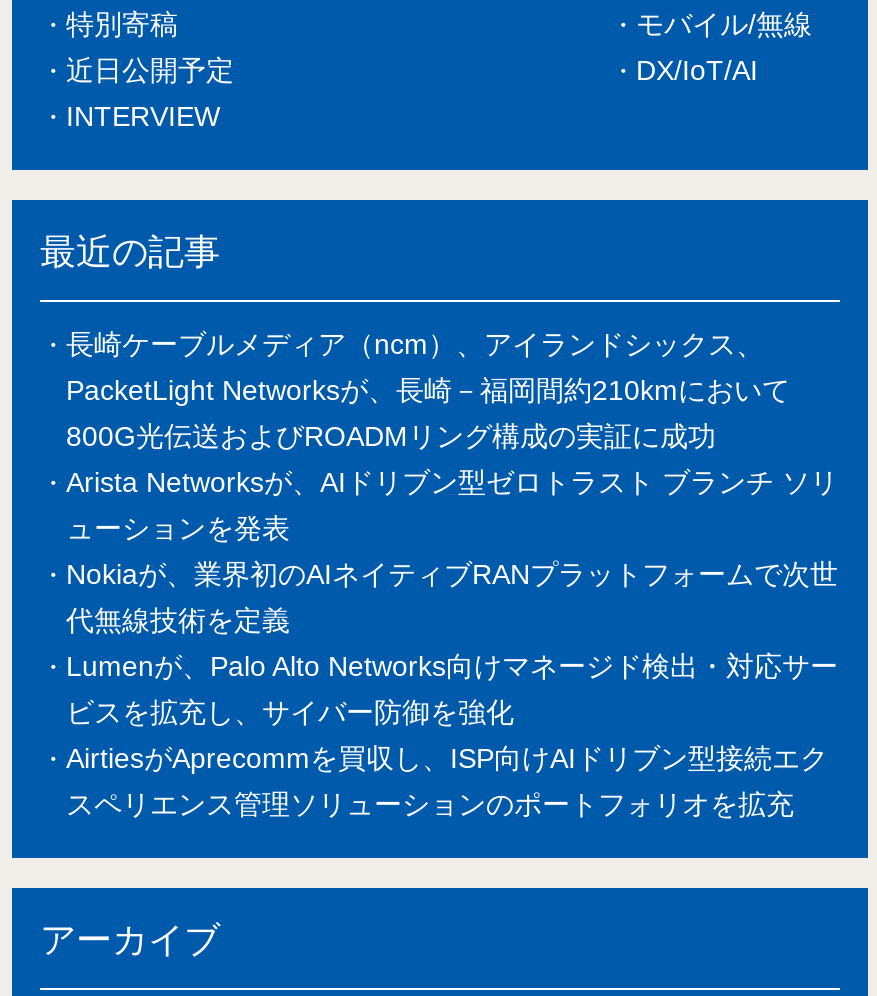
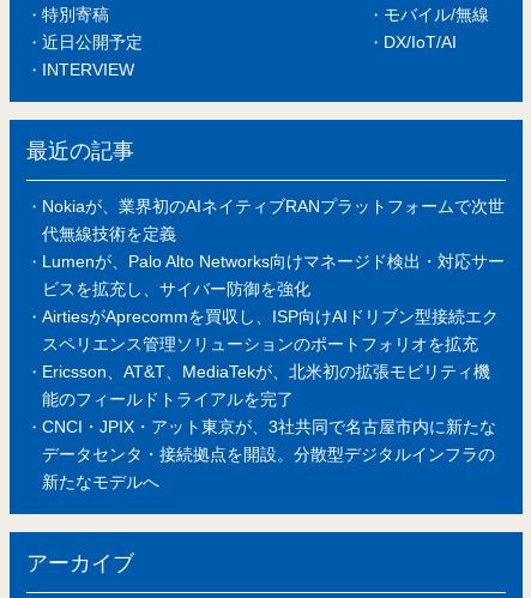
[66,329,838,545] 長崎ケーブルメディア（ncm）、アイランドシックス、 | PacketLight Networksが、長崎－福岡間約210kmにおいて | 800G光伝送およびROADMリング構成の実証に成功 | Arista Networksが、AIドリブン型ゼロトラスト ブランチ ソリ | ューションを発表 -> none
moved [66,559,838,821] -> [42,197,505,354]: Nokiaが、業界初のAIネイティブRANプラットフォームで次世 | 代無線技術を定義 | Lumenが、Palo Alto Networks向けマネージド検出・対応サー | ビスを拡充し、サイバー防御を強化 | AirtiesがAprecommを買収し、ISP向けAIドリブン型接続エク | スペリエンス管理ソリューションのポートフォリオを拡充
none -> [42,362,496,492] Ericsson、AT&T、MediaTekが、北米初の拡張モビリティ機 | 能のフィールドトライアルを完了 | CNCI・JPIX・アット東京が、3社共同で名古屋市内に新たな | データセンタ・接続拠点を開設。分散型デジタルインフラの | 新たなモデルへ

